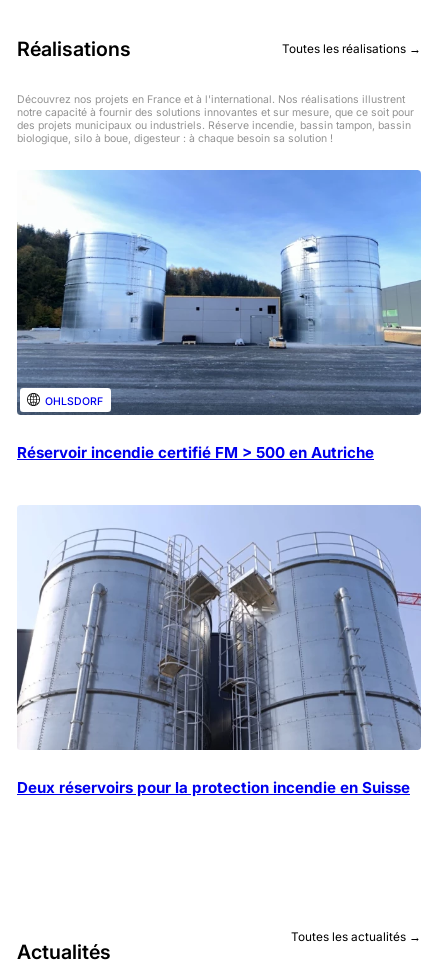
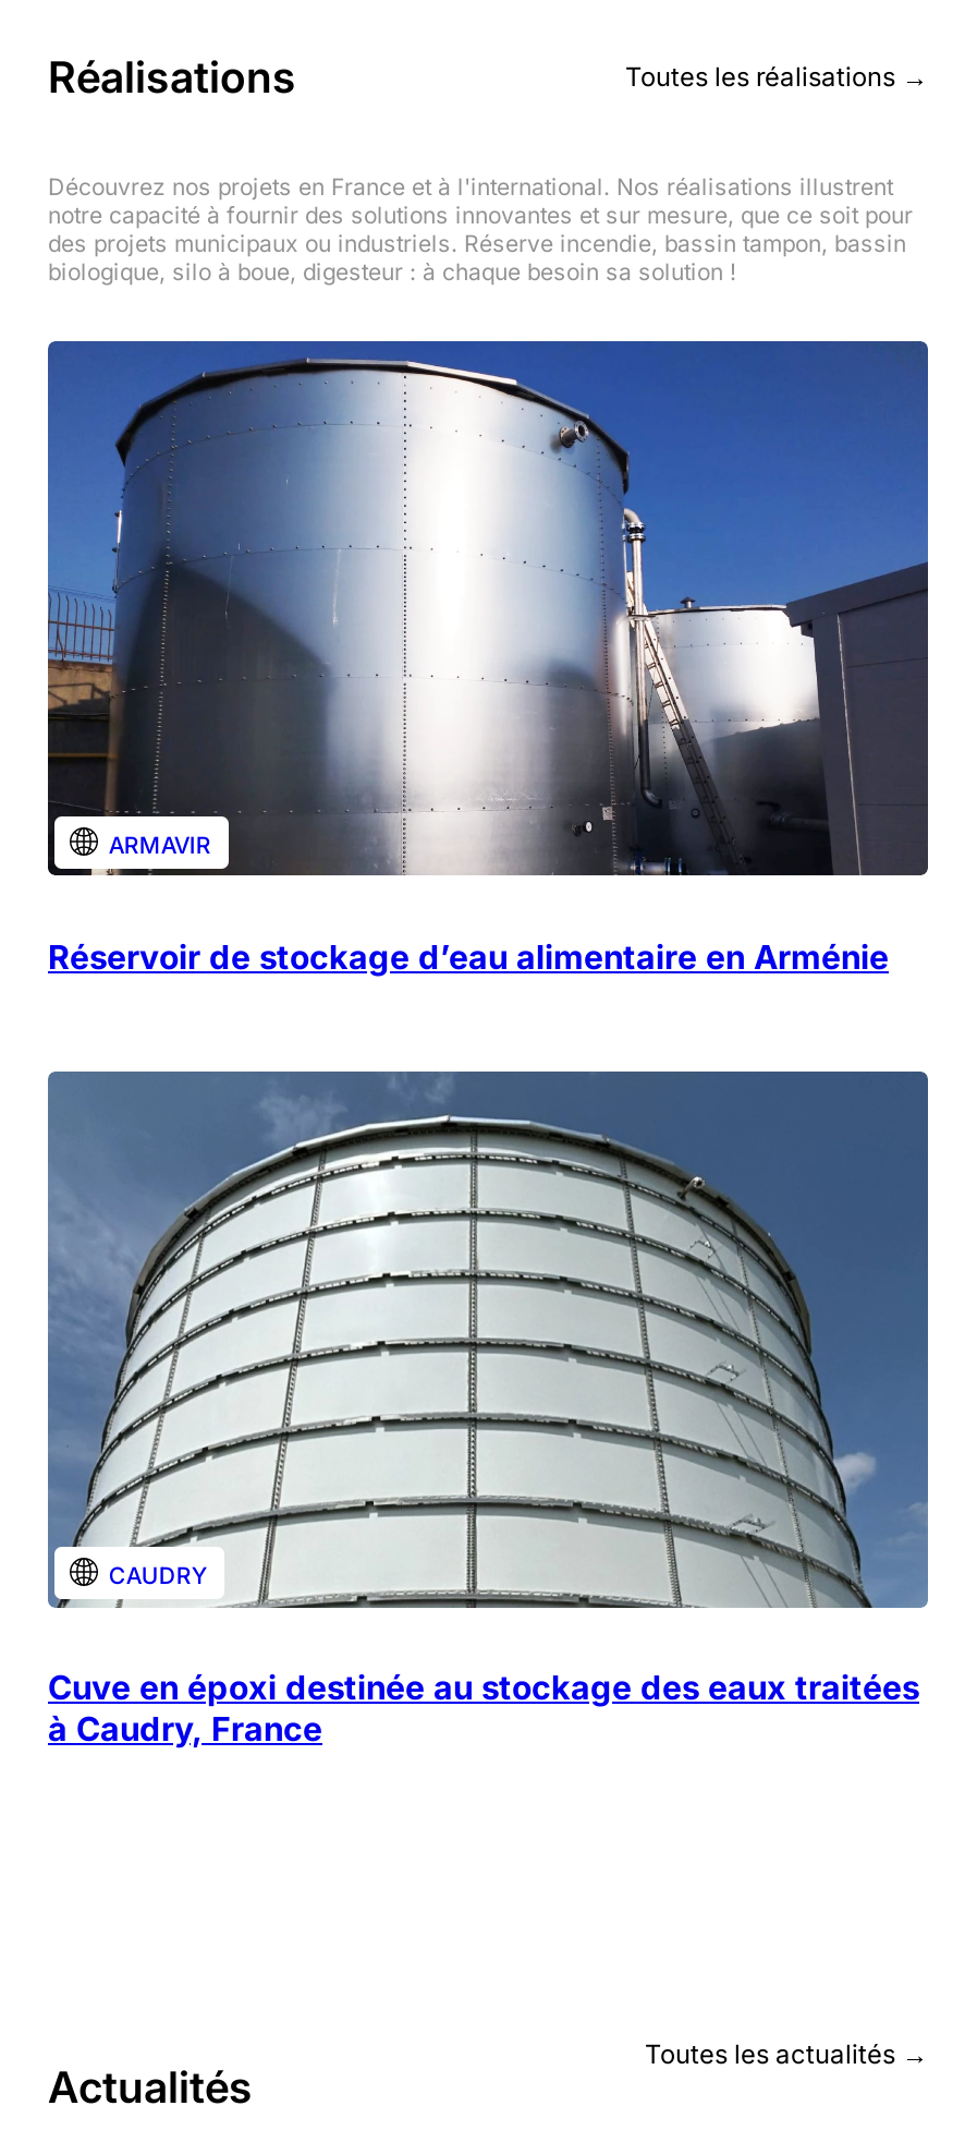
[16,169,422,462] [image] | OHLSDORF | Réservoir incendie certifié FM > 500 en Autriche -> [46,339,930,977] [image] | ARMAVIR | Réservoir de stockage d’eau alimentaire en Arménie
[17,505,421,797] [image] | Deux réservoirs pour la protection incendie en Suisse -> [46,1069,928,1750] [image] | CAUDRY | Cuve en époxi destinée au stockage des eaux traitées | à Caudry, France

